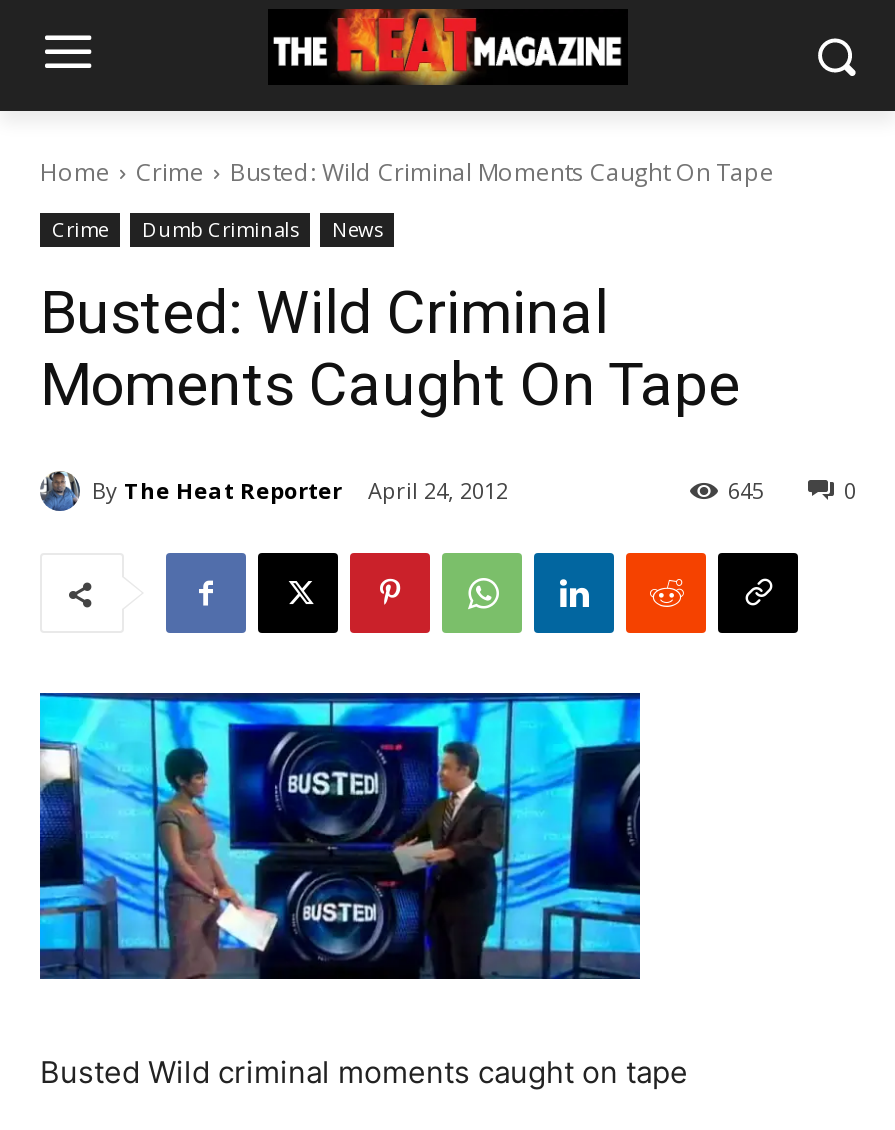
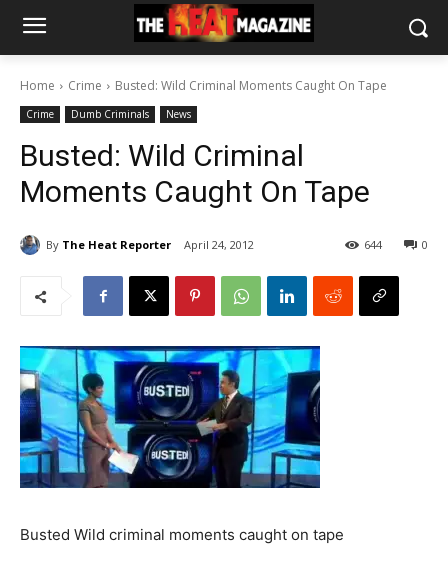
[728,475,764,505] 645 -> [364,237,382,252] 644

